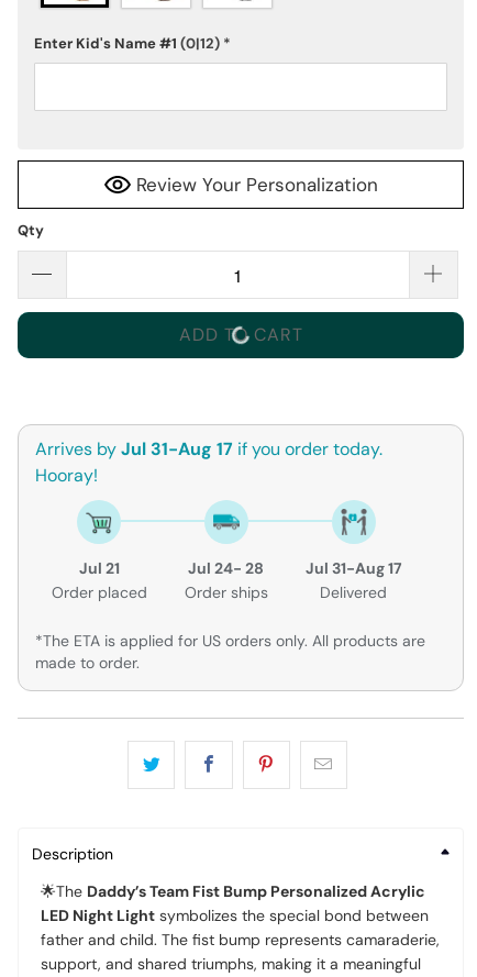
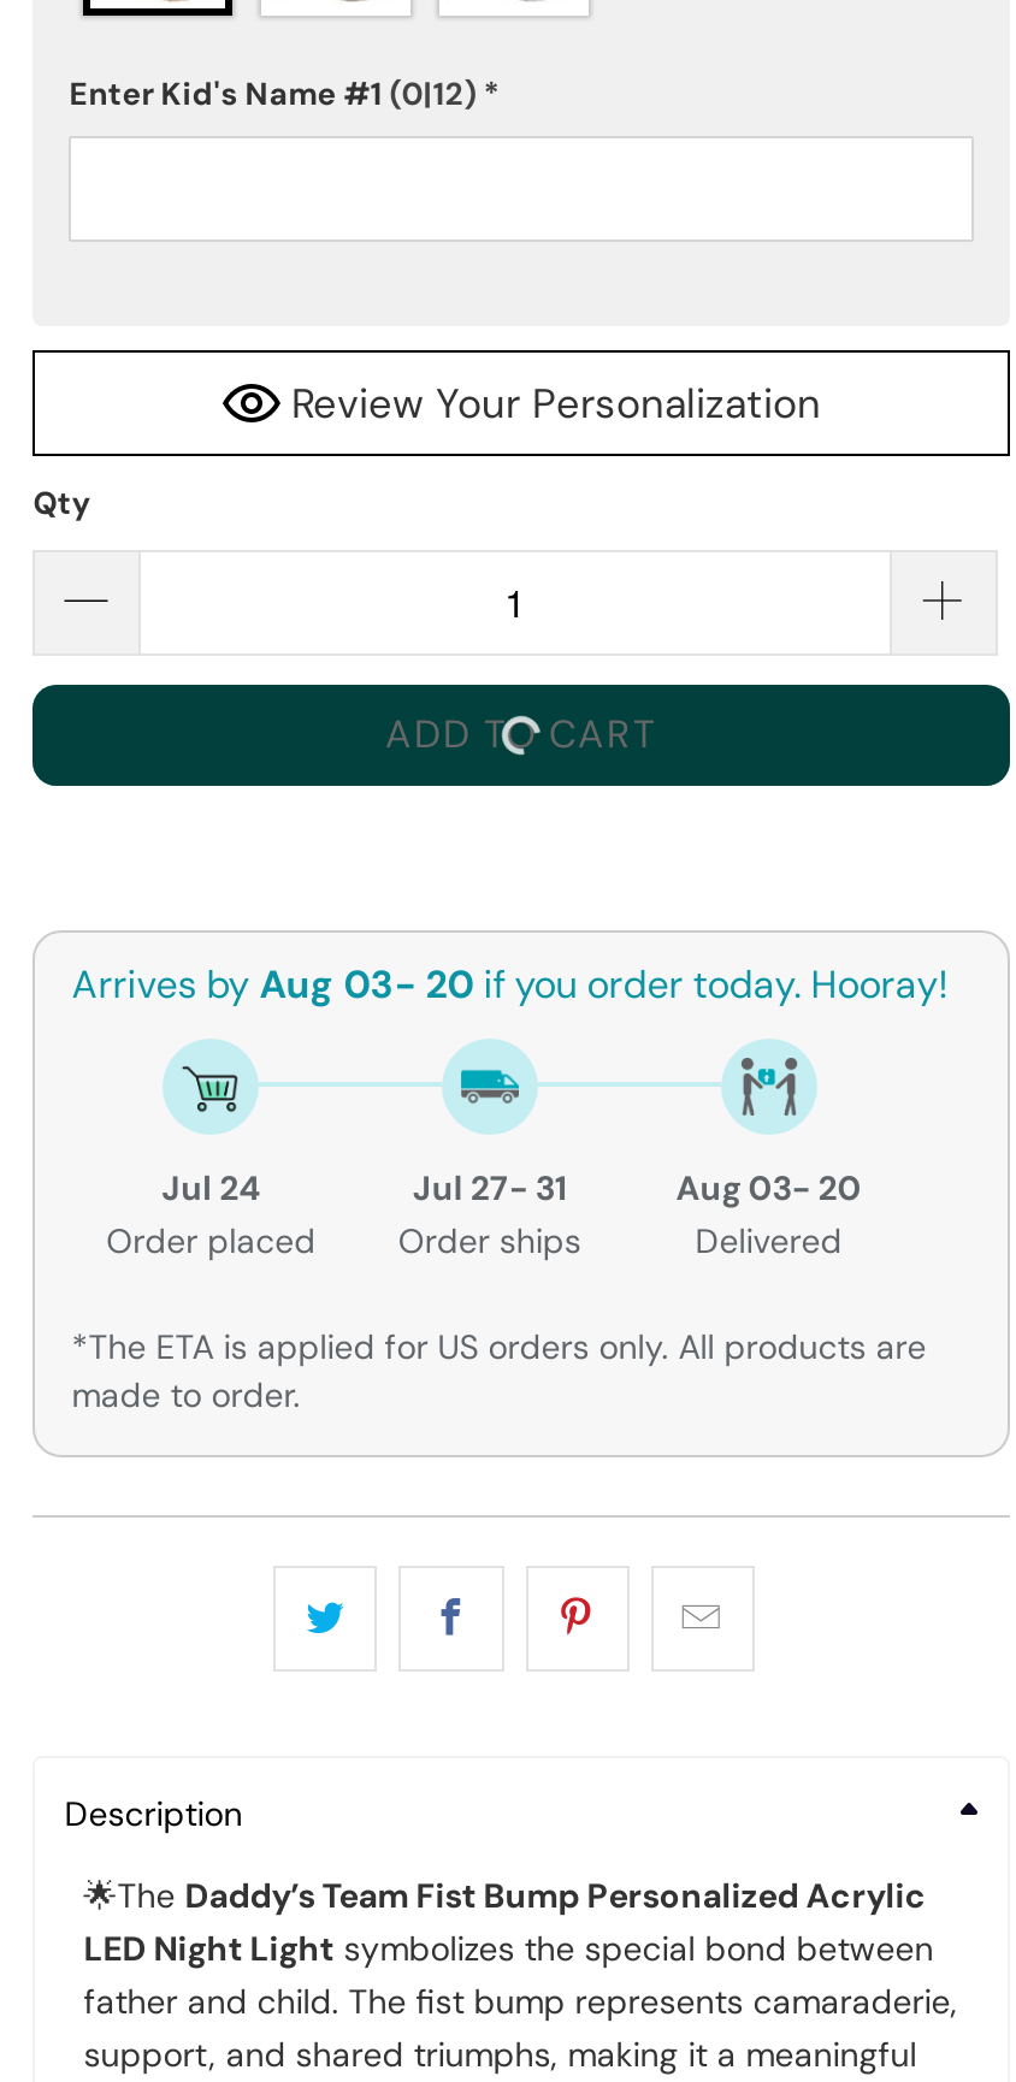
[35,438,383,487] Arrives by Jul 31-Aug 17 if you order today. | Hooray! -> [72,958,948,1009] Arrives by Aug 03- 20 if you order today. Hooray!
[79,558,119,578] Jul 21 -> [162,1165,260,1209] Jul 24
[188,558,264,578] Jul 24- 28 -> [413,1165,567,1209] Jul 27- 31
[305,558,402,578] Jul 31-Aug 17 -> [676,1165,861,1209] Aug 03- 20

